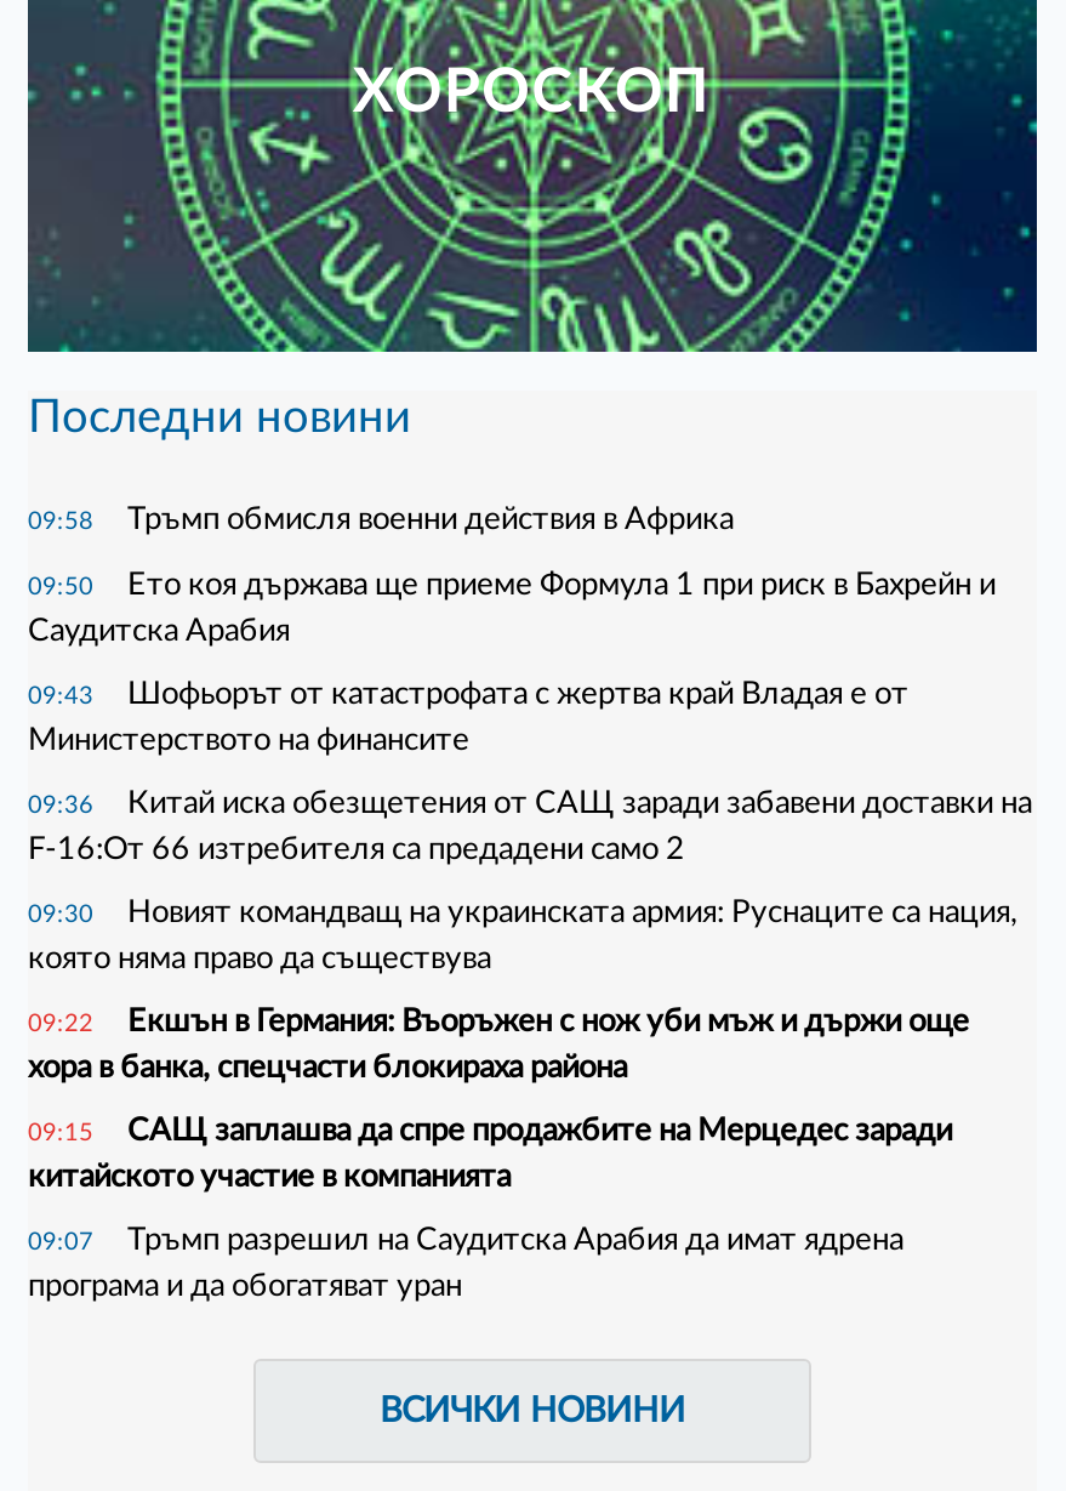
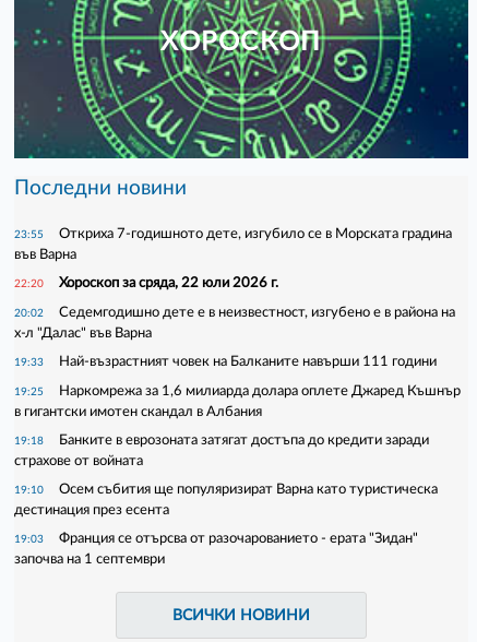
[28,504,1032,1300] 09:58 | Тръмп обмисля военни действия в Африка | 09:50 | Ето коя държава ще приеме Формула 1 при риск в Бахрейн и | Саудитска Арабия | 09:43 | Шофьорът от катастрофата с жертва край Владая е от | Министерството на финансите | 09:36 | Китай иска обезщетения от САЩ заради забавени доставки на | F-16:От 66 изтребителя са предадени само 2 | 09:30 | Новият командващ на украинската армия: Руснаците са нация, | която няма право да съществува | 09:22 | Екшън в Германия: Въоръжен с нож уби мъж и държи още | хора в банка, спецчасти блокираха района | 09:15 | САЩ заплашва да спре продажбите на Мерцедес заради | китайското участие в компанията | 09:07 | Тръмп разрешил на Саудитска Арабия да имат ядрена | програма и да обогатяват уран -> [14,227,461,565] 23:55 | Откриха 7-годишното дете, изгубило се в Морската градина | във Варна | 22:20 | Хороскоп за сряда, 22 юли 2026 г. | 20:02 | Седемгодишно дете е в неизвестност, изгубено е в района на | х-л "Далас" във Варна | 19:33 | Най-възрастният човек на Балканите навърши 111 години | 19:25 | Наркомрежа за 1,6 милиарда долара оплете Джаред Къшнър | в гигантски имотен скандал в Албания | 19:18 | Банките в еврозоната затягат достъпа до кредити заради | страхове от войната | 19:10 | Осем събития ще популяризират Варна като туристическа | дестинация през есента | 19:03 | Франция се отърсва от разочарованието - ерата "Зидан" | започва на 1 септември

